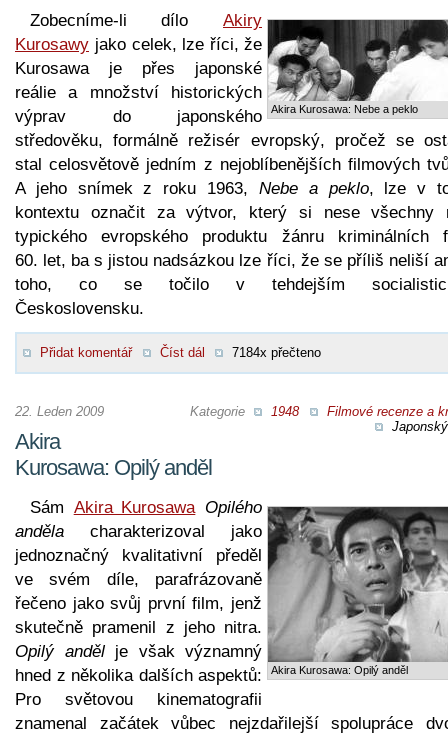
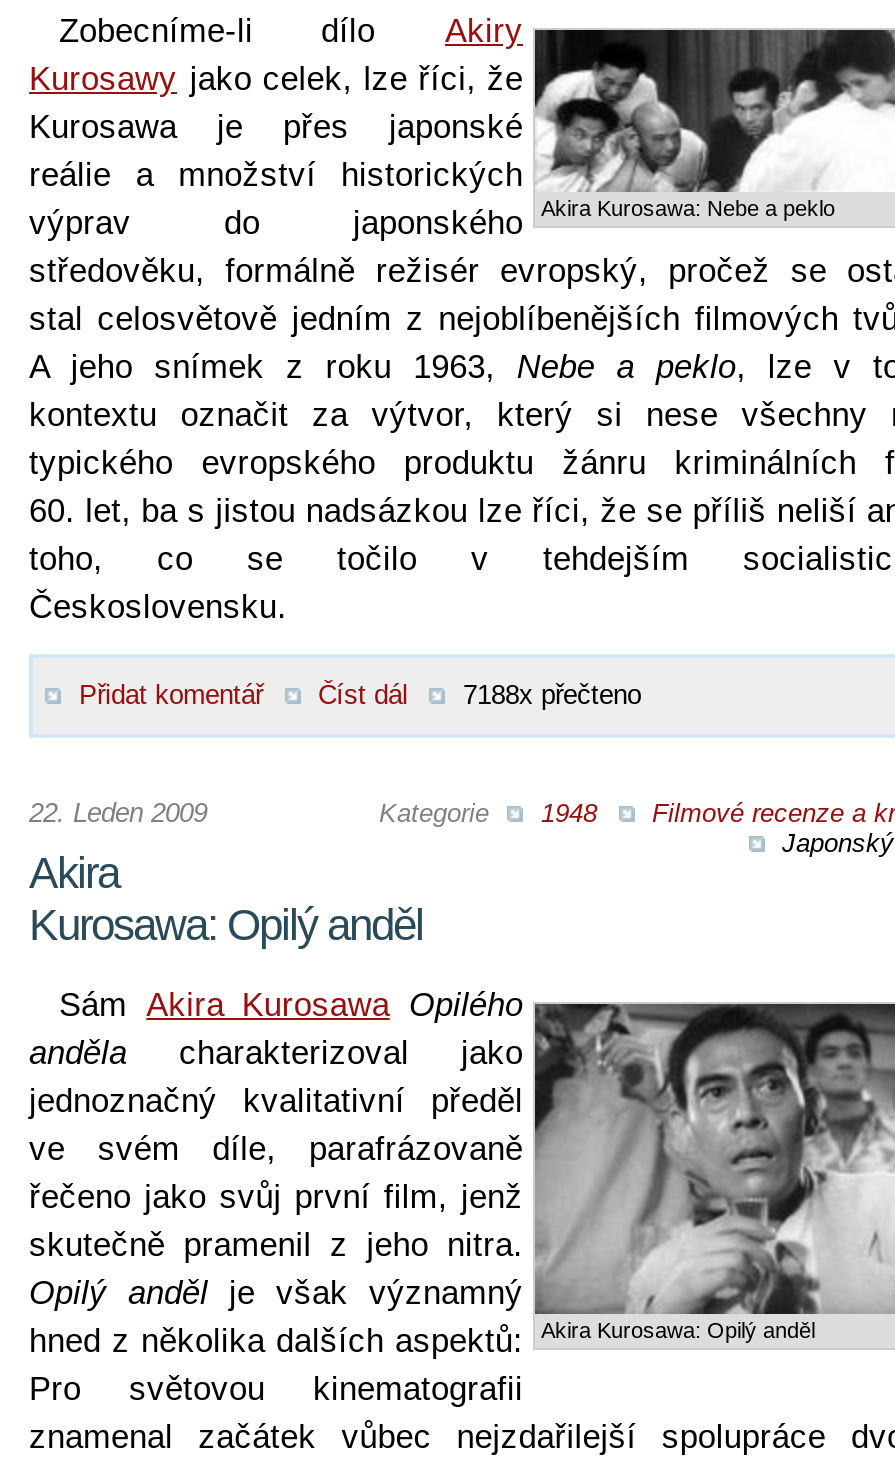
[40,344,321,359] Přidat komentář Číst dál 7184x přečteno -> [79,679,641,709] Přidat komentář Číst dál 7188x přečteno

